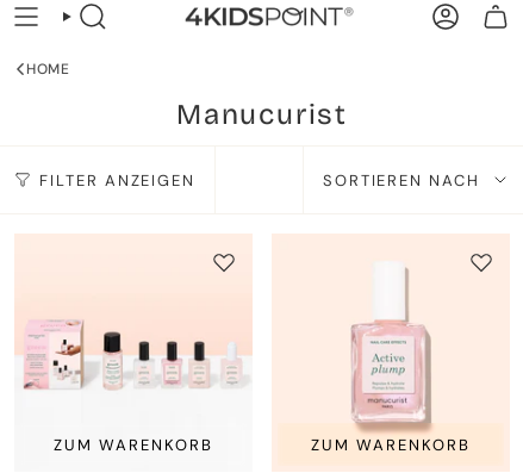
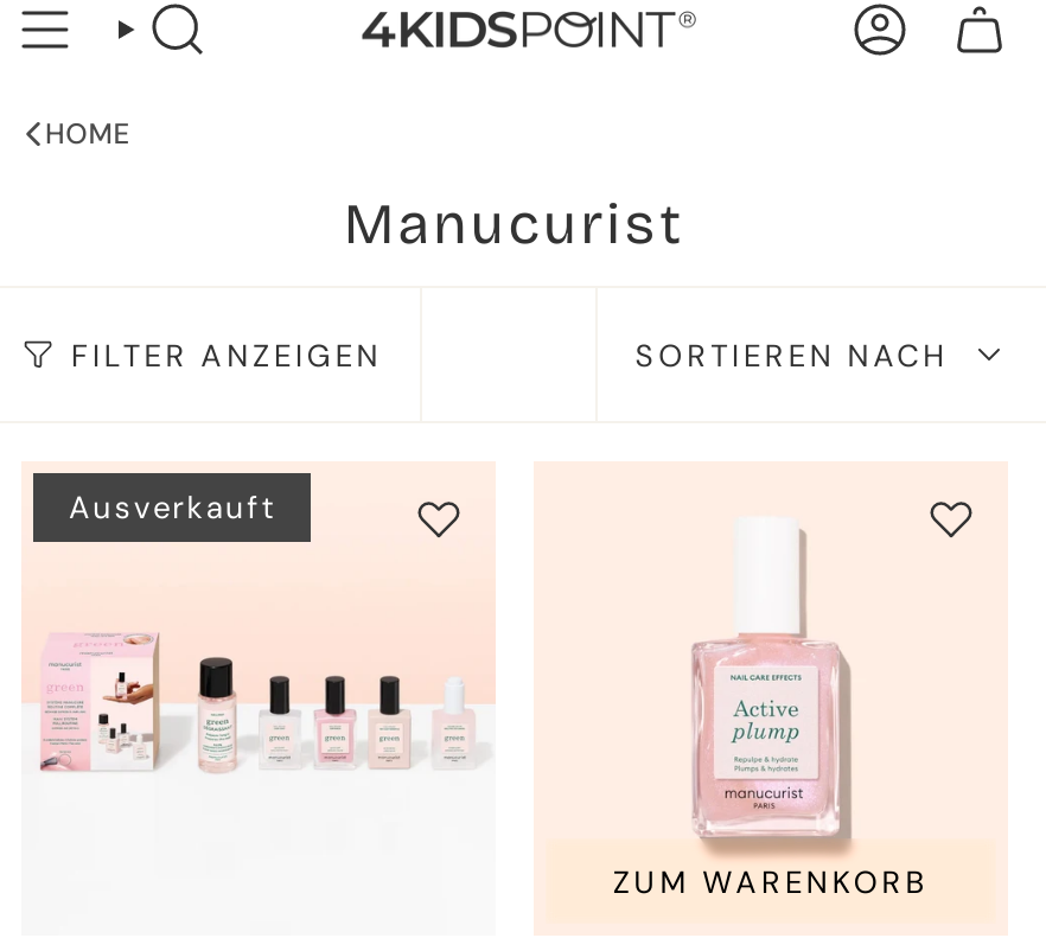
[54,434,213,455] ZUM WARENKORB -> [69,487,276,528] Ausverkauft

